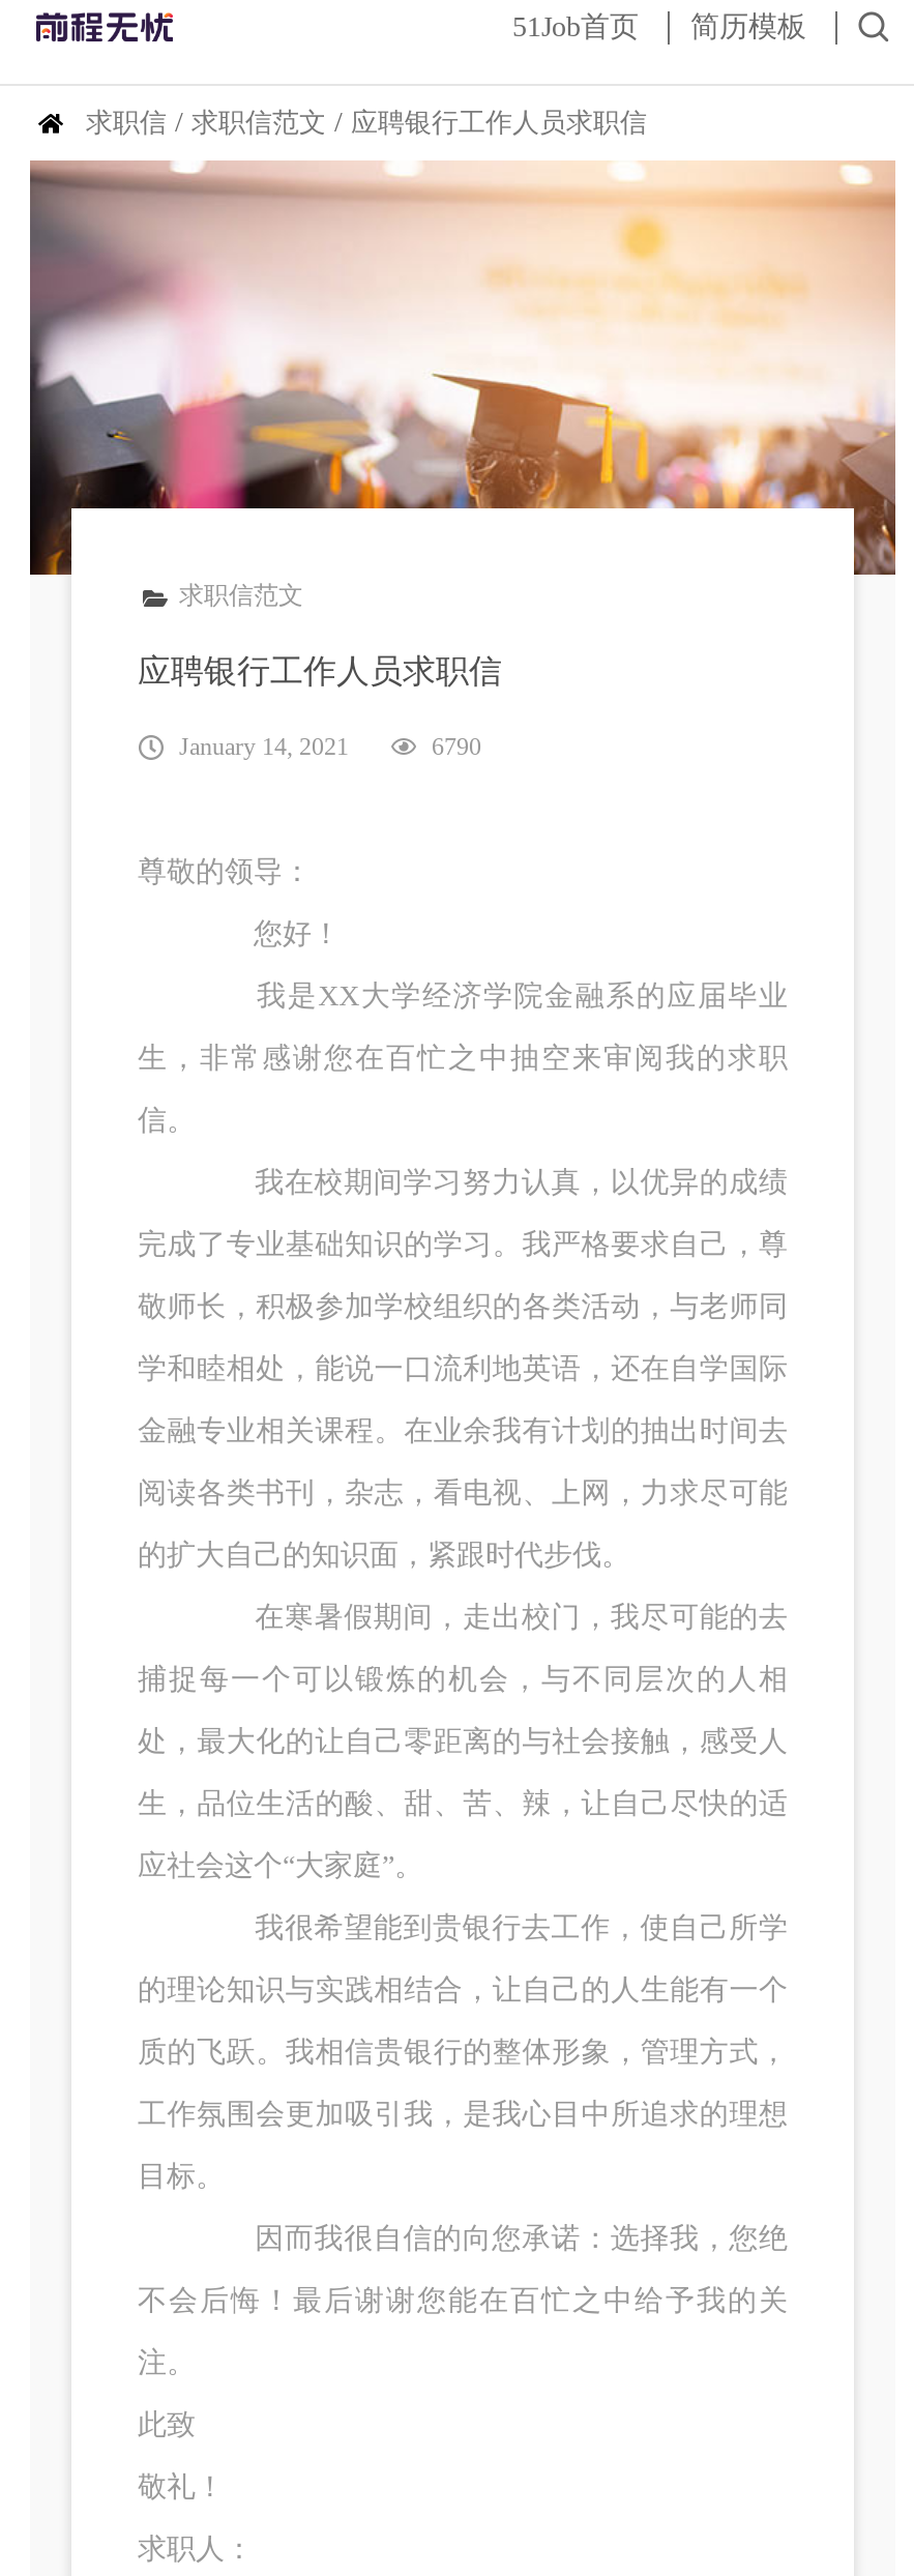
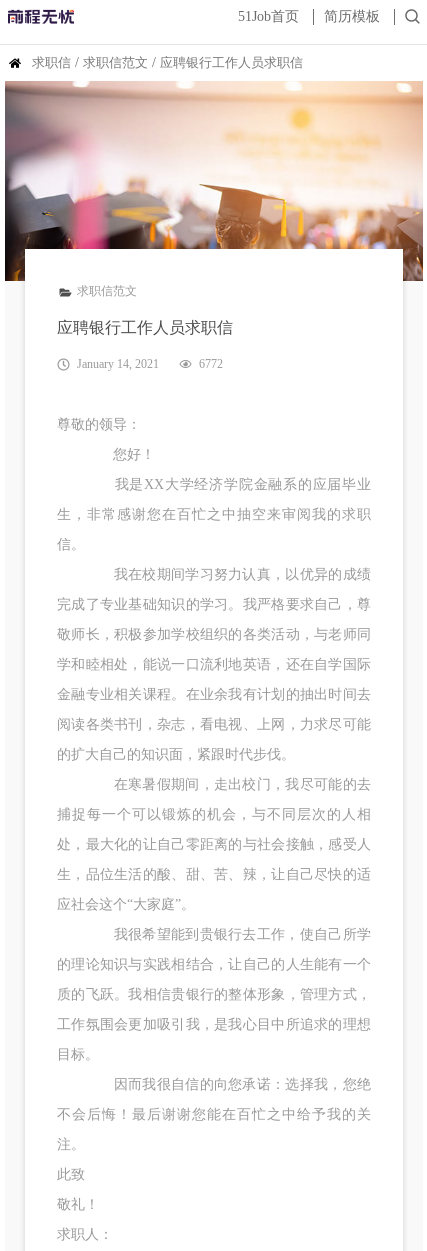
[432,732,481,761] 6790 -> [199,357,223,371] 6772

